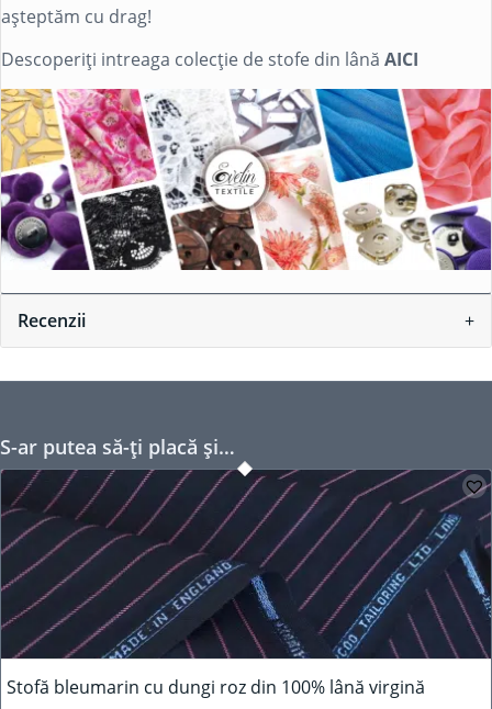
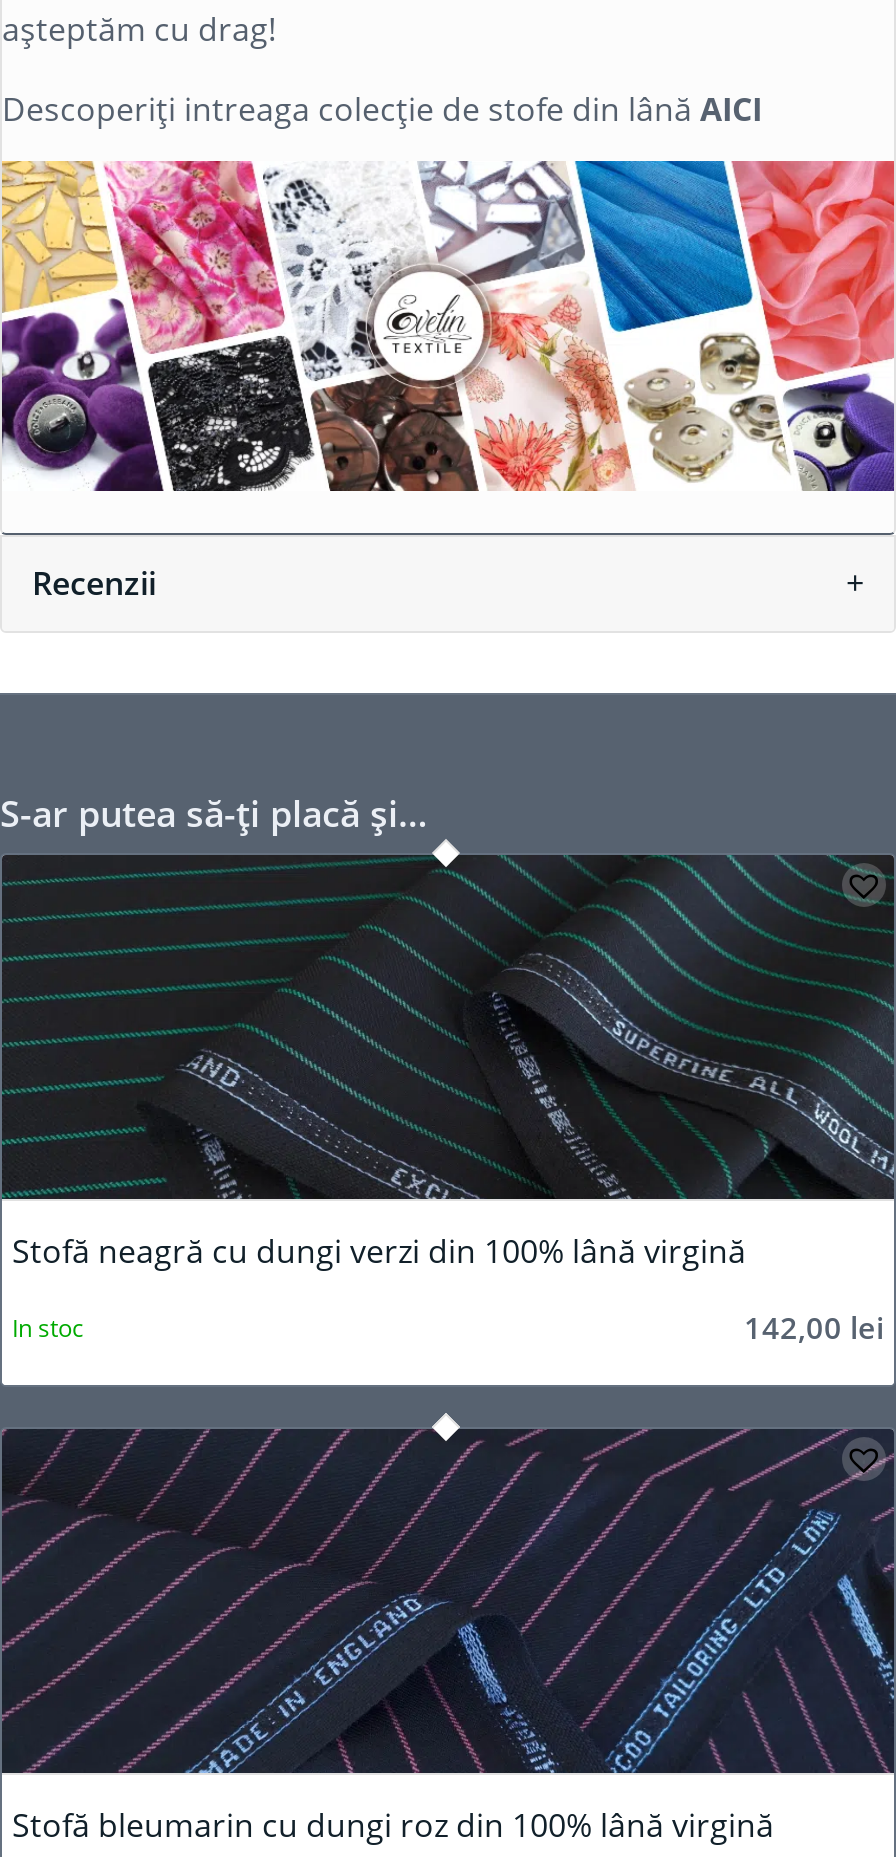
none -> [6,854,890,1348] [image] | Stofă neagră cu dungi verzi din 100% lână virgină | 142,00 lei | In stoc

